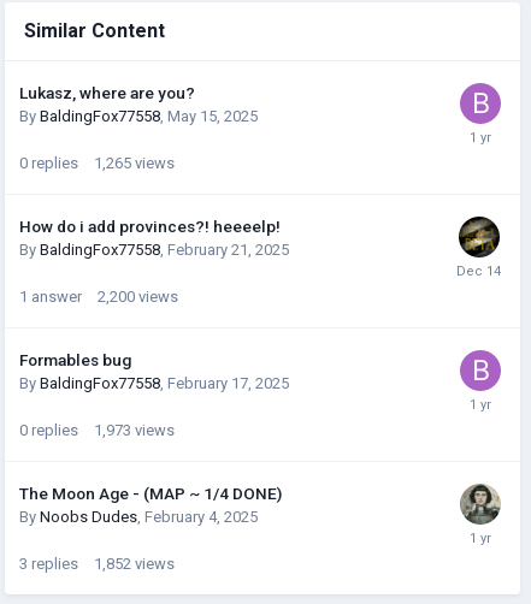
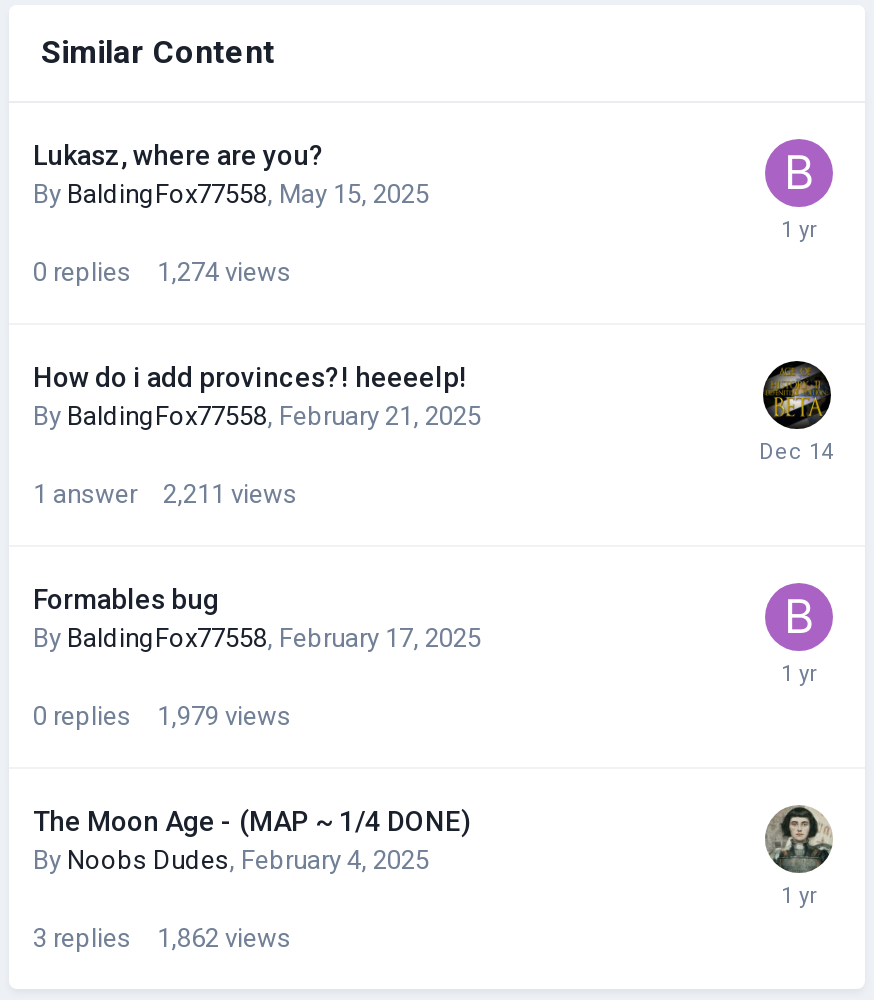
[19,154,175,172] 0 replies 1,265 views -> [33,257,291,287] 0 replies 1,274 views
[19,288,178,306] 1 answer 2,200 views -> [33,479,297,509] 1 answer 2,211 views
[19,421,175,439] 0 replies 1,973 views -> [33,701,291,731] 0 replies 1,979 views
[19,555,175,573] 3 replies 1,852 views -> [33,923,291,953] 3 replies 1,862 views

